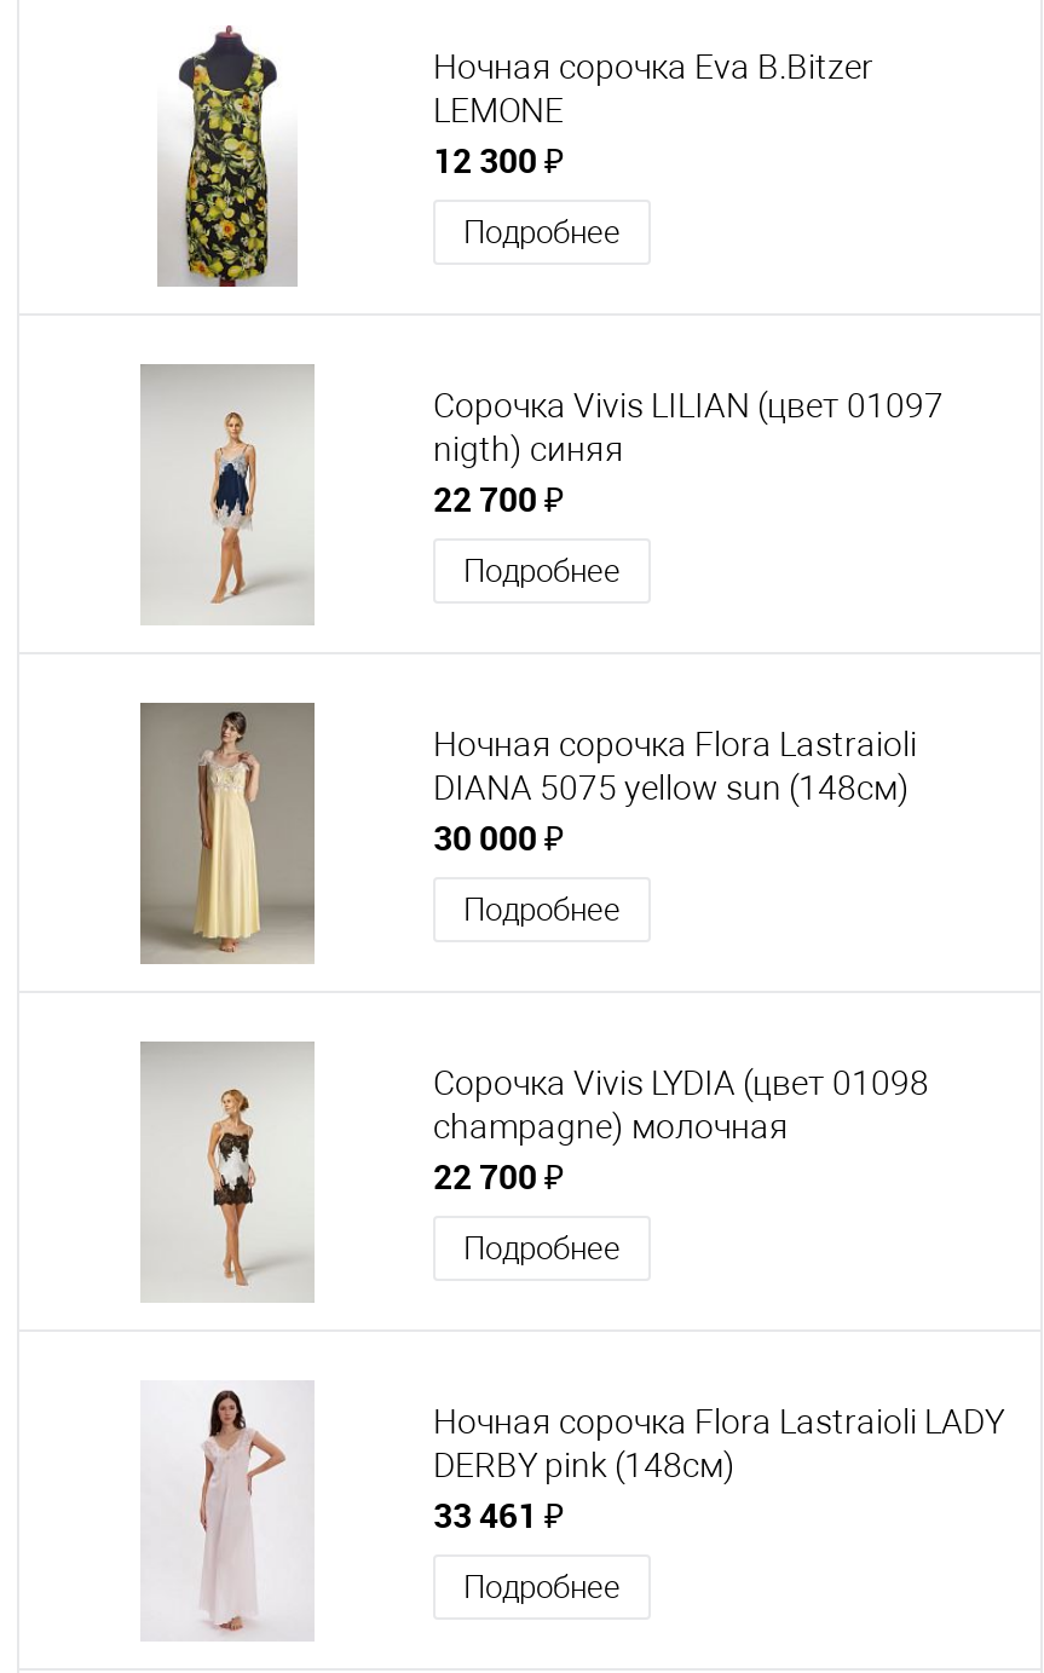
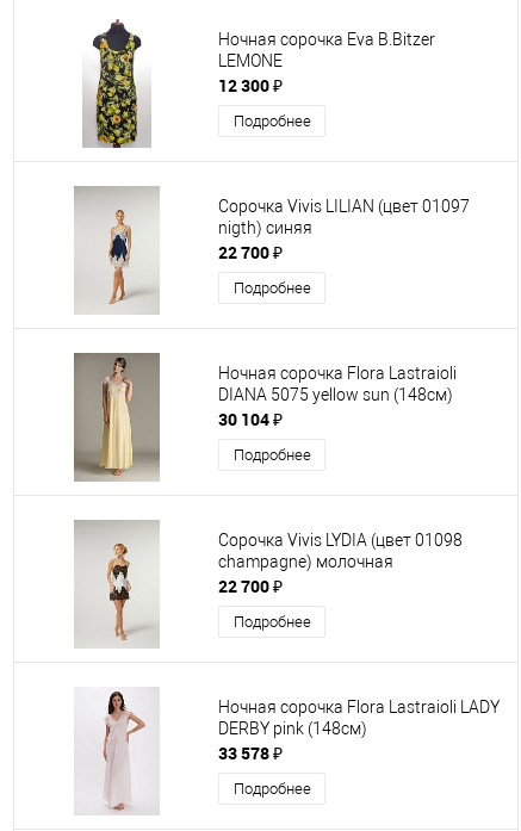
[433,814,564,860] 30 000 ₽ -> [218,408,283,430] 30 104 ₽
[433,1491,564,1537] 33 461 ₽ -> [218,741,283,764] 33 578 ₽

